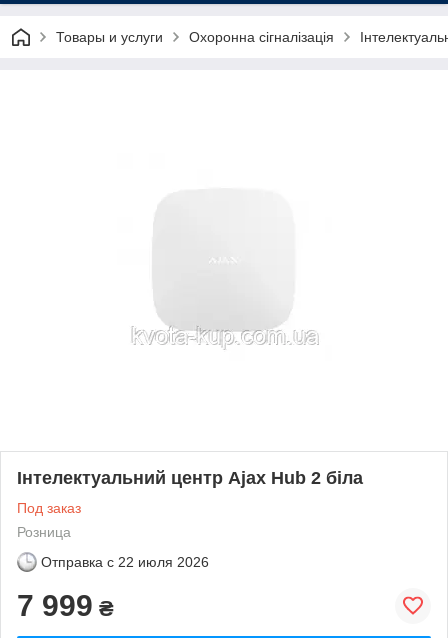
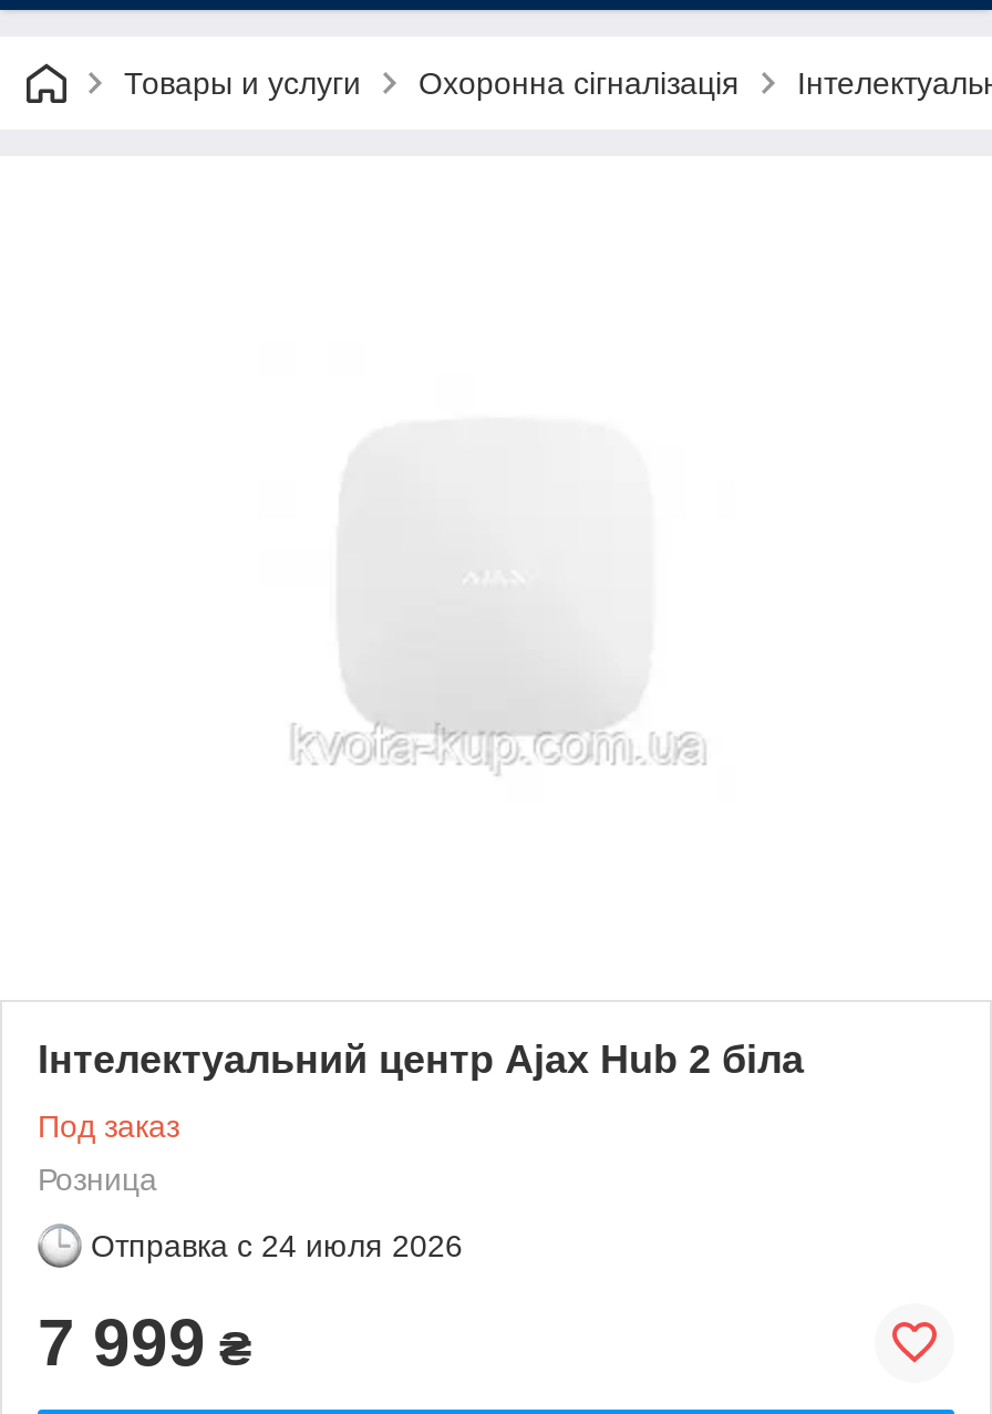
[41,554,209,570] Отправка с 22 июля 2026 -> [91,1228,463,1263] Отправка с 24 июля 2026

